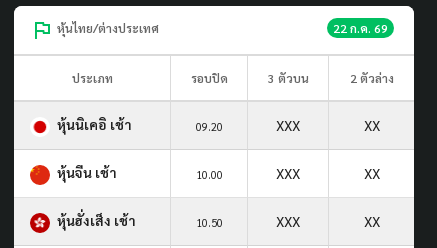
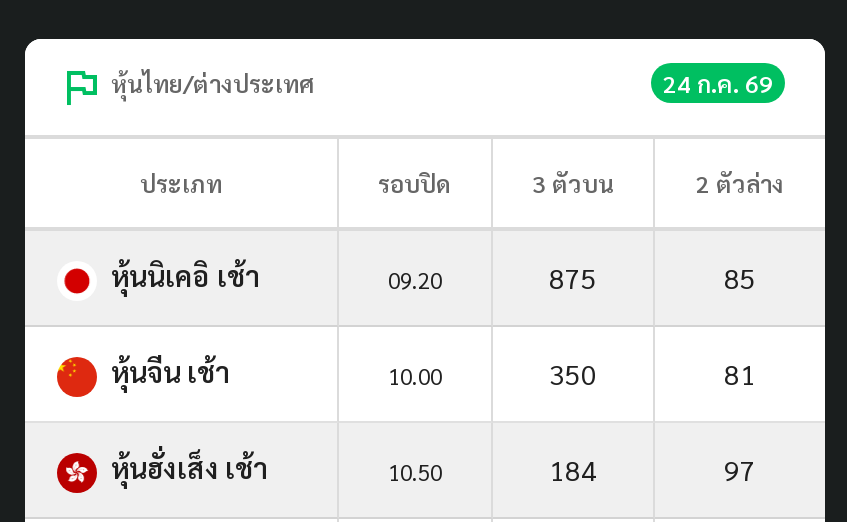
[333,20,388,36] 22 ก.ค. 69 -> [663,67,773,99] 24 ก.ค. 69
[276,116,379,134] XXX | XX -> [549,259,756,295] 875 | 85
[276,164,379,182] XXX | XX -> [549,355,756,391] 350 | 81
[276,212,379,230] XXX | XX -> [549,451,756,487] 184 | 97

